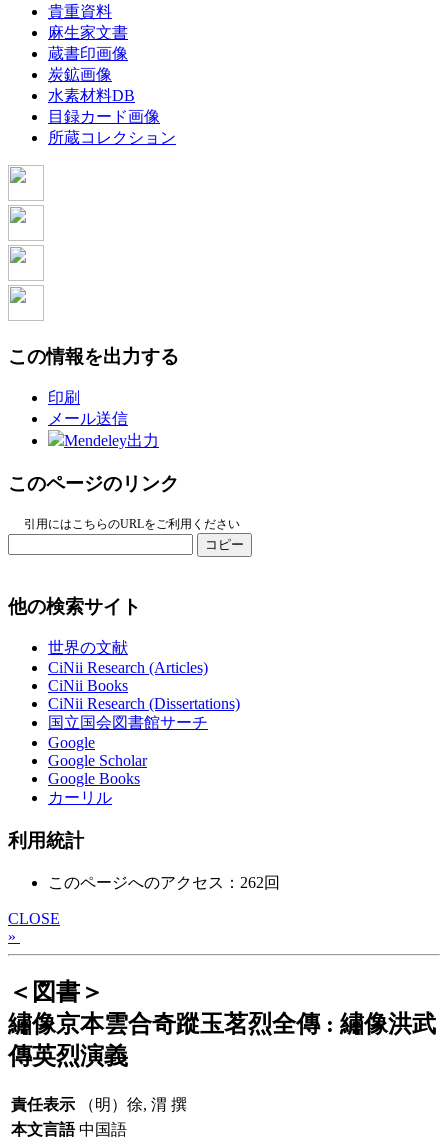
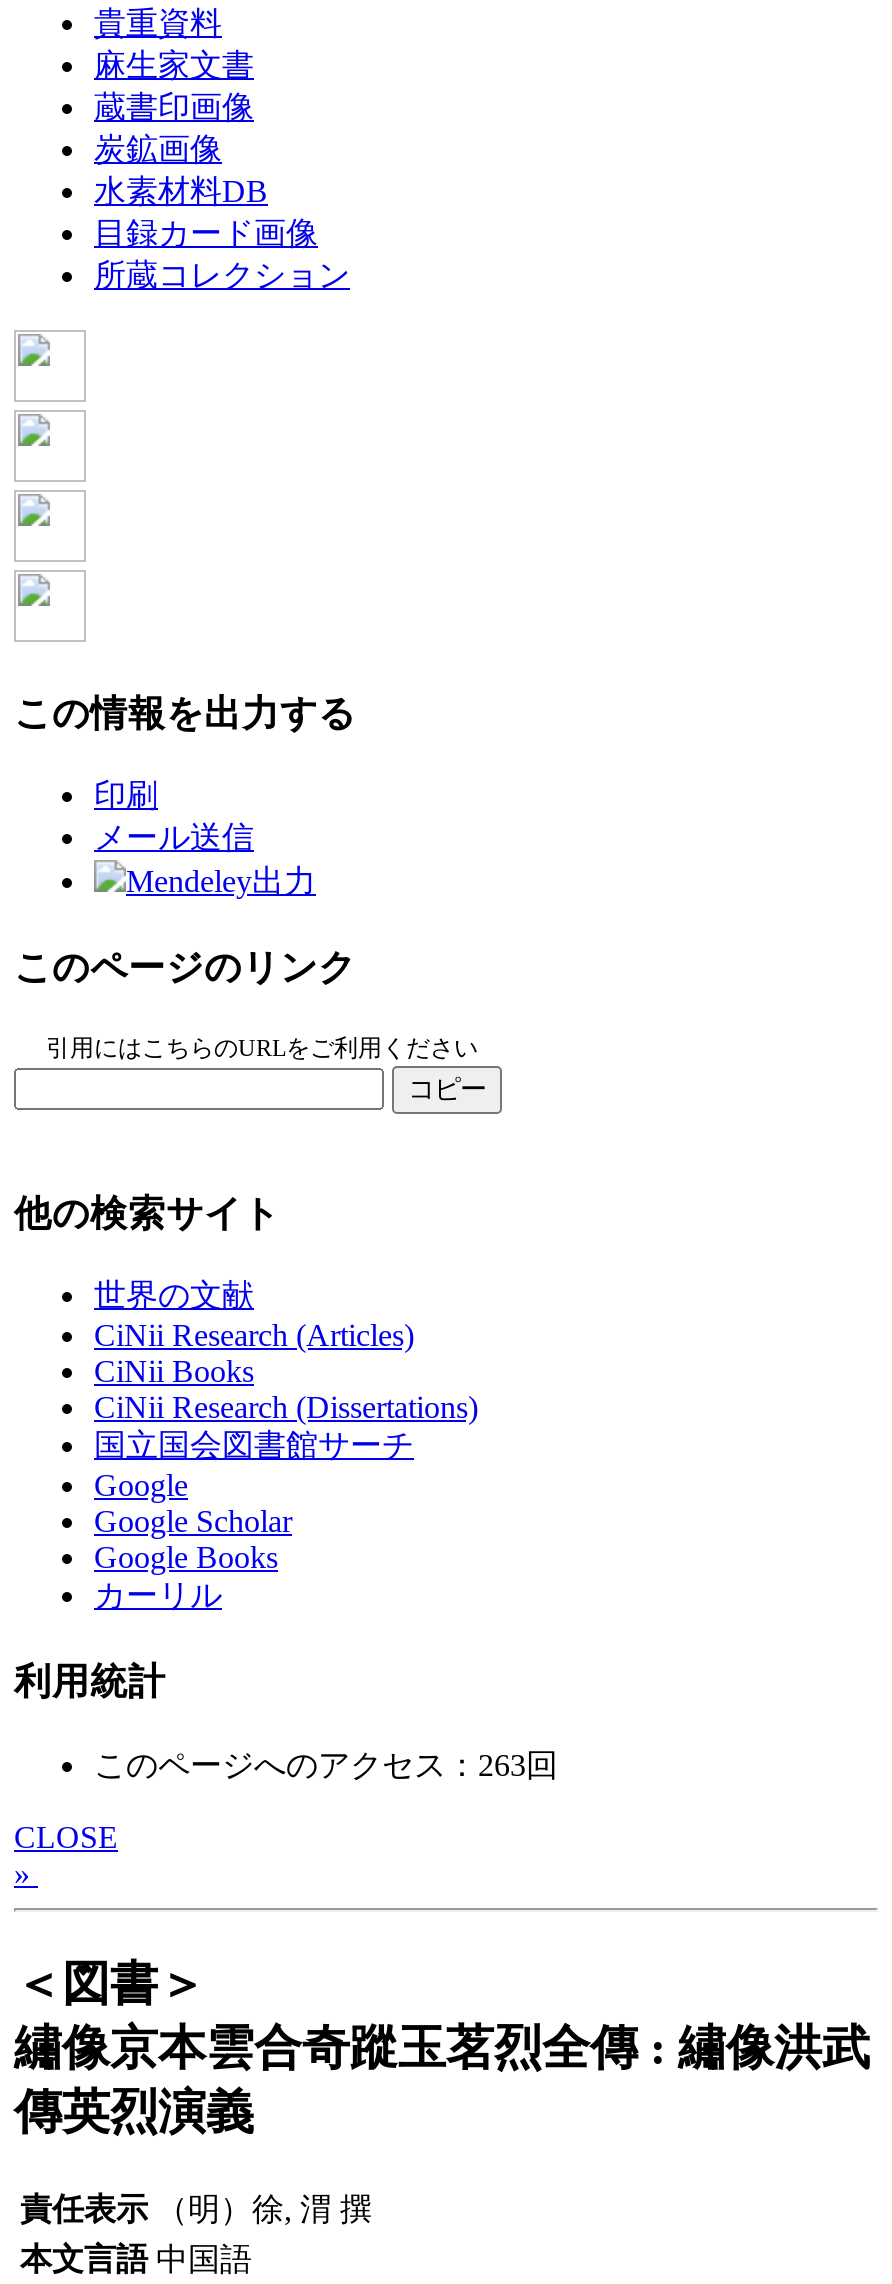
[48,874,280,891] このページへのアクセス：262回 -> [94,1748,558,1782] このページへのアクセス：263回

